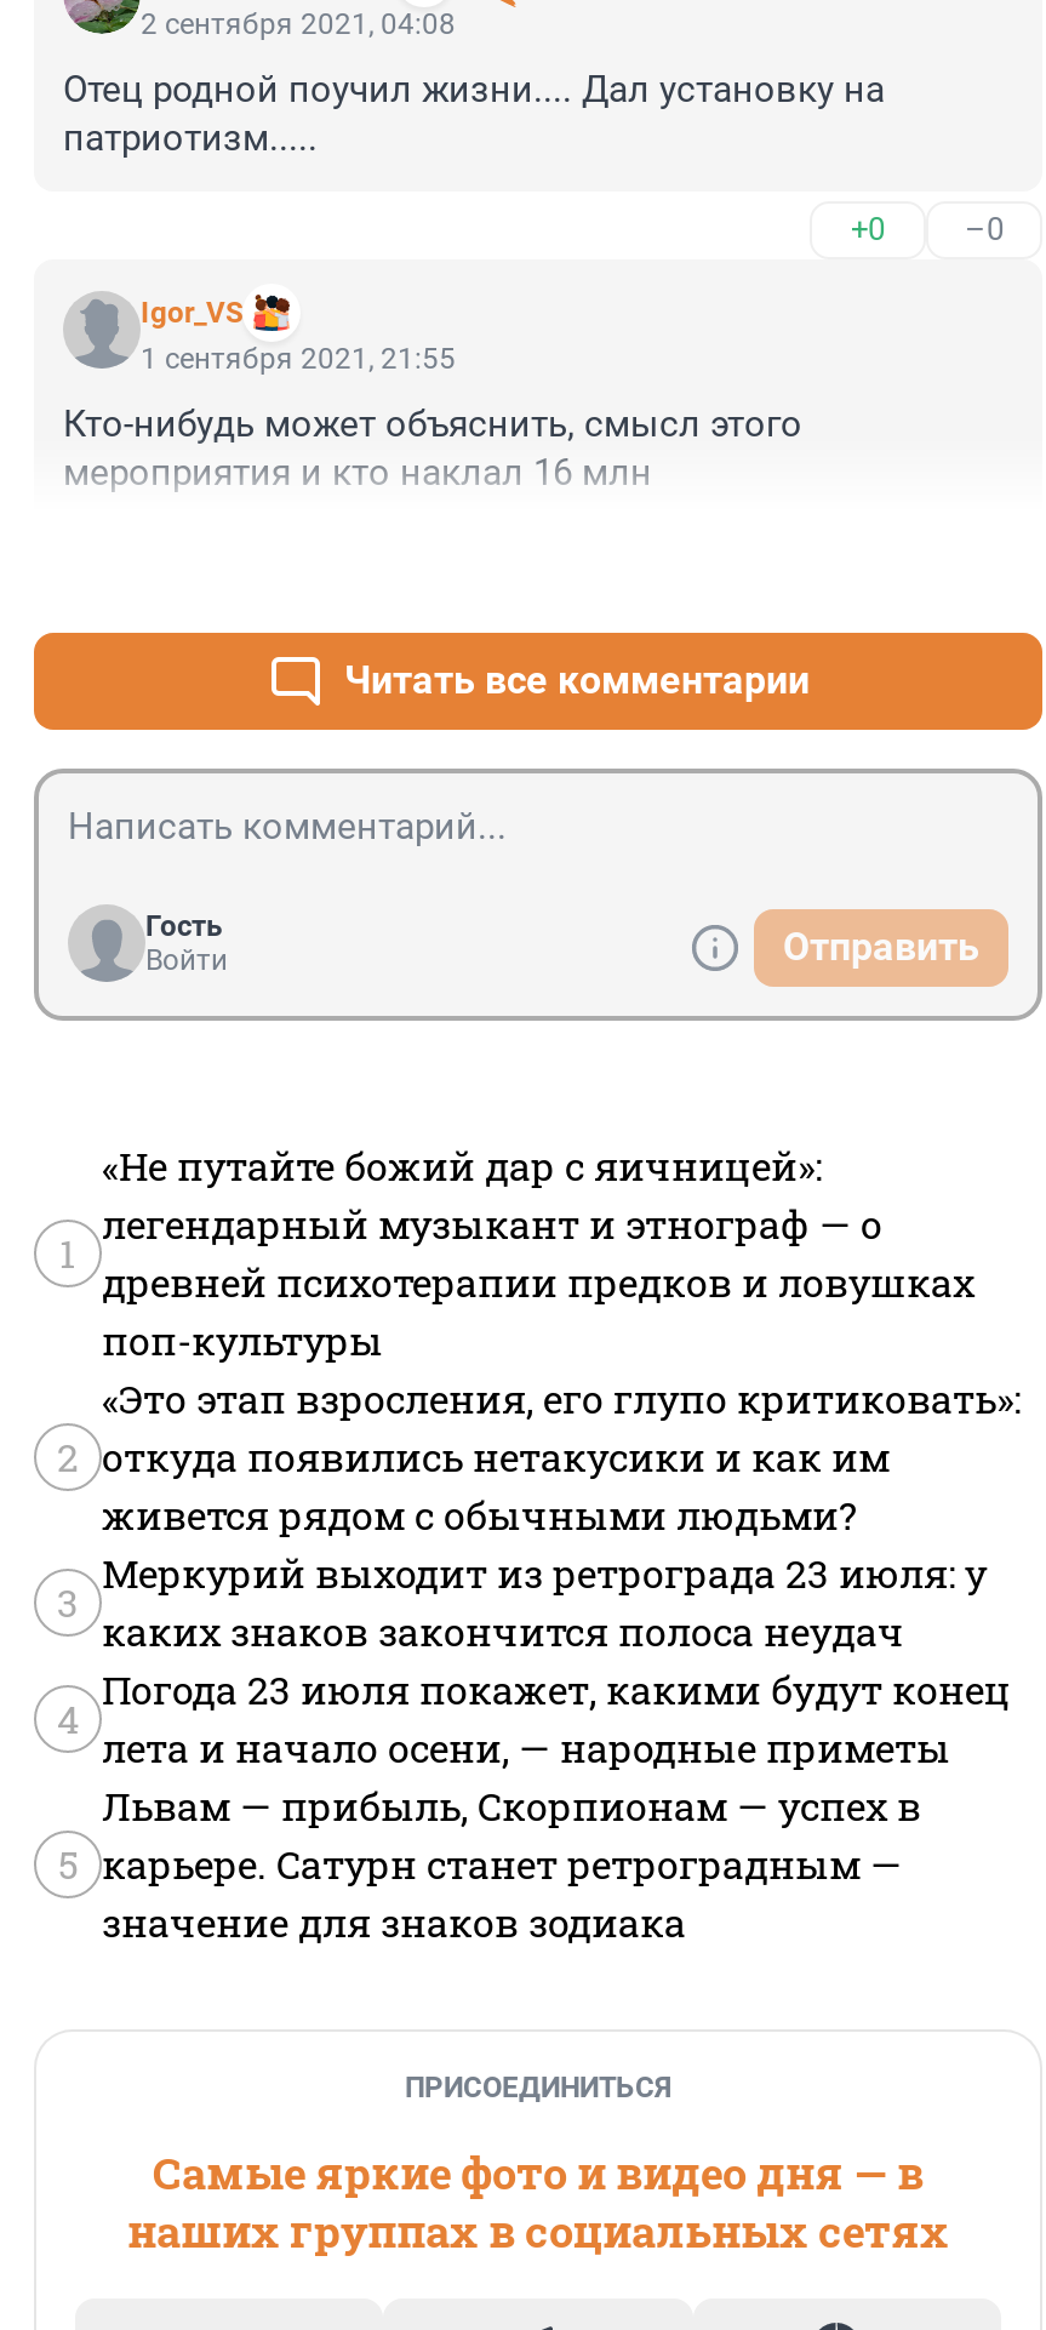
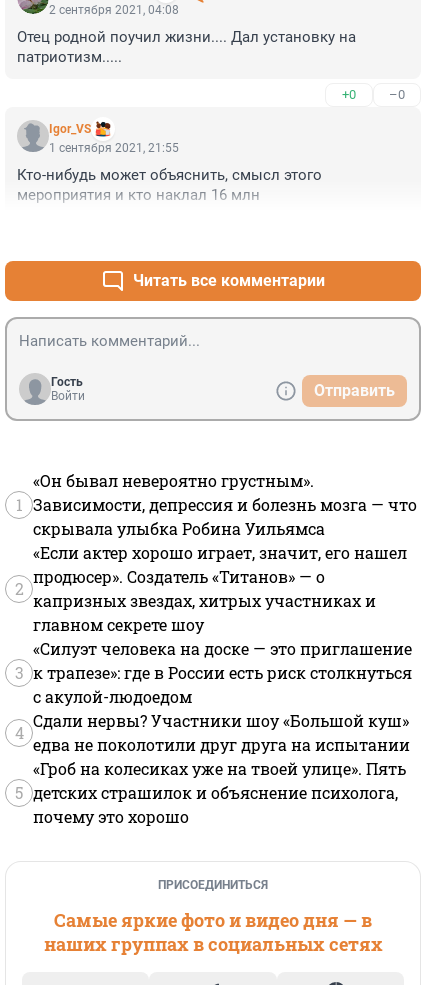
[102,1140,974,1365] «Не путайте божий дар с яичницей»: | легендарный музыкант и этнограф — о | древней психотерапии предков и ловушках | поп-культуры -> [33,470,417,539] «Он бывал невероятно грустным». | Зависимости, депрессия и болезнь мозга — что | скрывала улыбка Робина Уильямса
[102,1373,1021,1540] «Это этап взросления, его глупо критиковать»: | откуда появились нетакусики и как им | живется рядом с обычными людьми? -> [33,542,407,635] «Если актер хорошо играет, значит, его нашел | продюсер». Создатель «Титанов» — о | капризных звездах, хитрых участниках и | главном секрете шоу
[102,1547,987,1656] Меркурий выходит из ретрограда 23 июля: у | каких знаков закончится полоса неудач -> [33,638,412,707] «Силуэт человека на доске — это приглашение | к трапезе»: где в России есть риск столкнуться | с акулой-людоедом
[102,1663,1011,1773] Погода 23 июля покажет, какими будут конец | лета и начало осени, — народные приметы -> [33,710,410,755] Сдали нервы? Участники шоу «Большой куш» | едва не поколотили друг друга на испытании
[102,1780,921,1947] Львам — прибыль, Скорпионам — успех в | карьере. Сатурн станет ретроградным — | значение для знаков зодиака -> [33,758,406,827] «Гроб на колесиках уже на твоей улице». Пять | детских страшилок и объяснение психолога, | почему это хорошо

